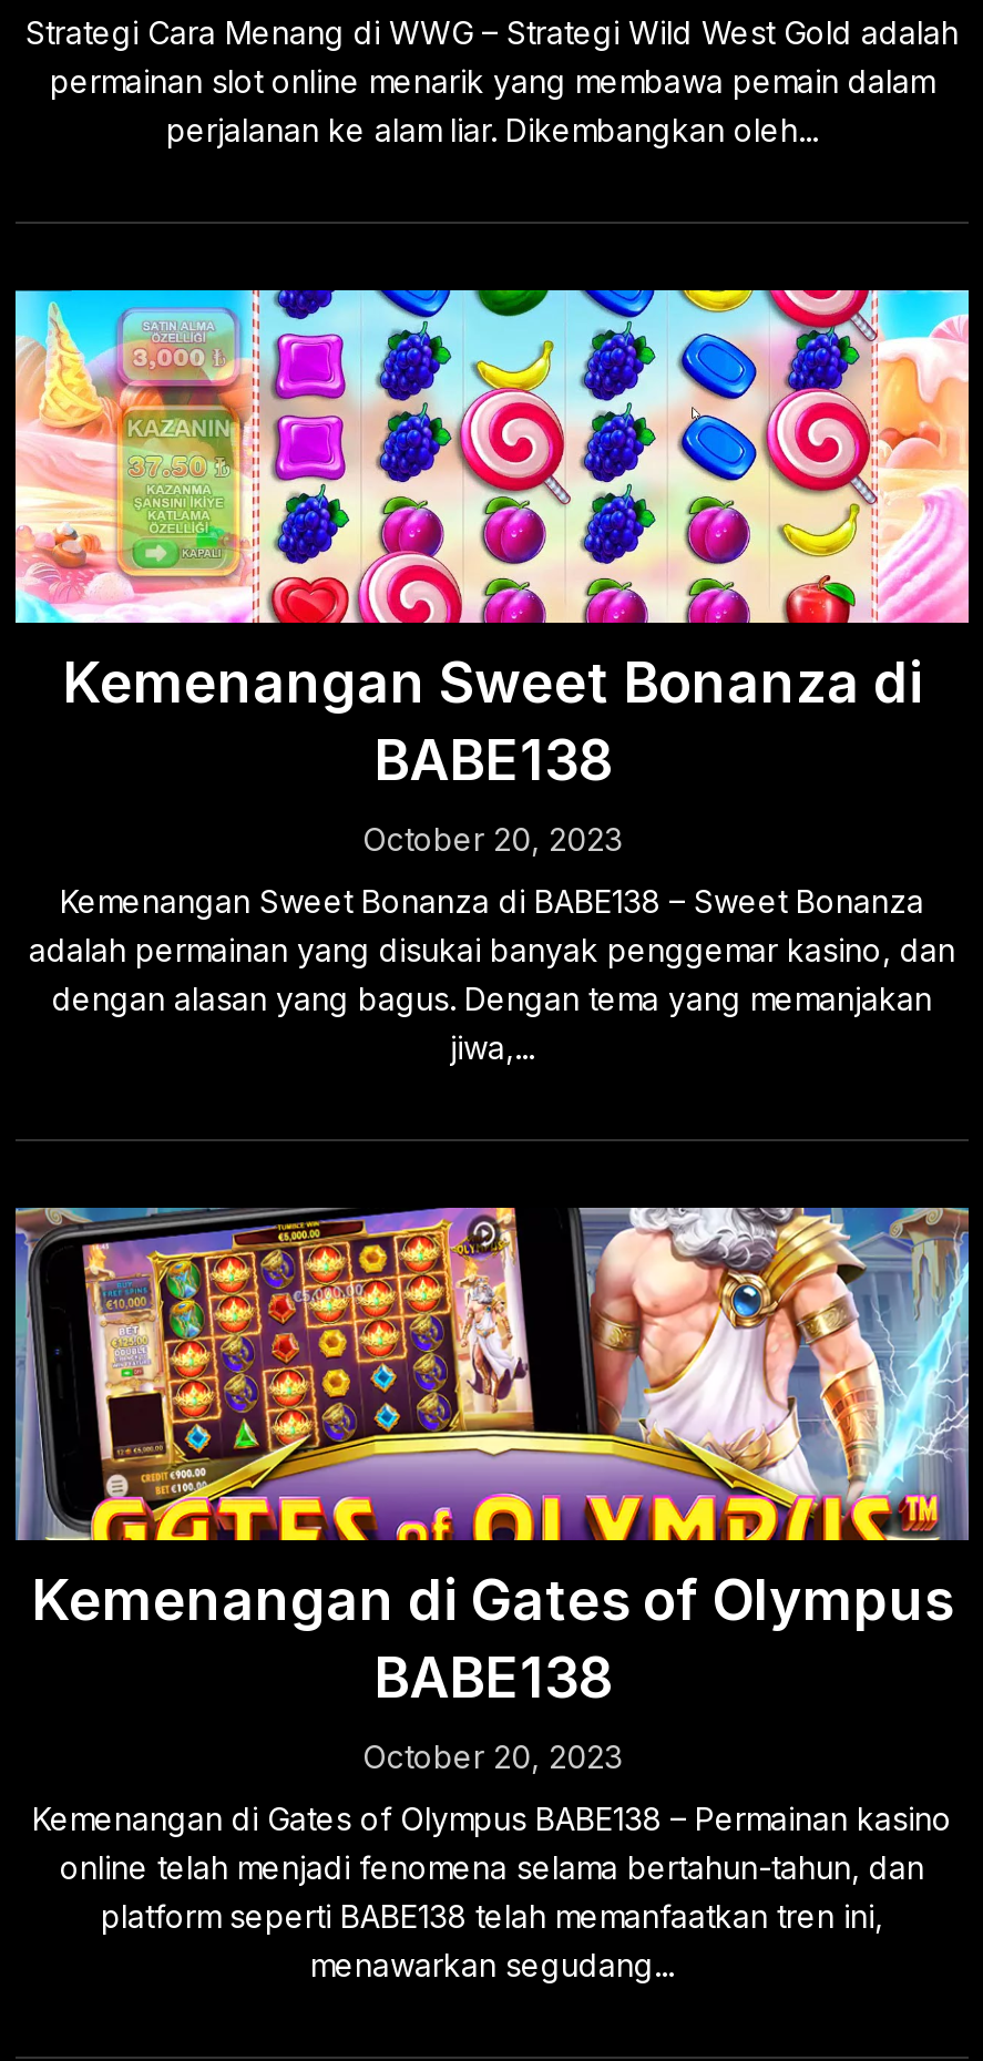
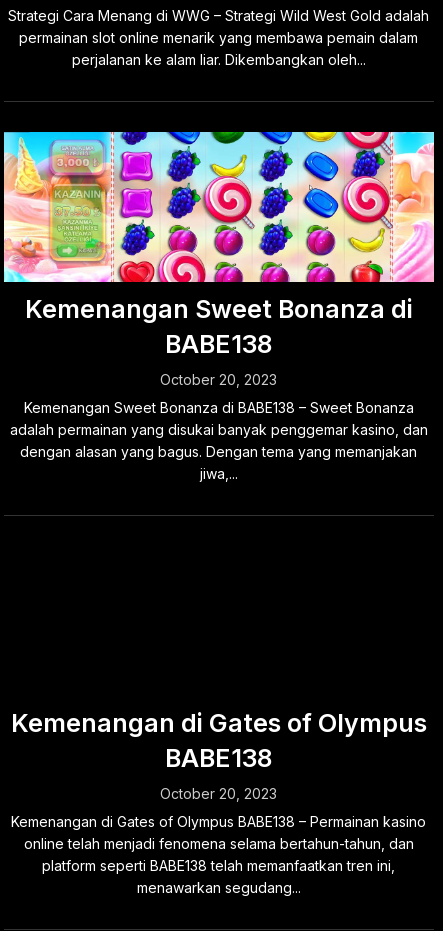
[13,1206,971,1542] [image] -> none

